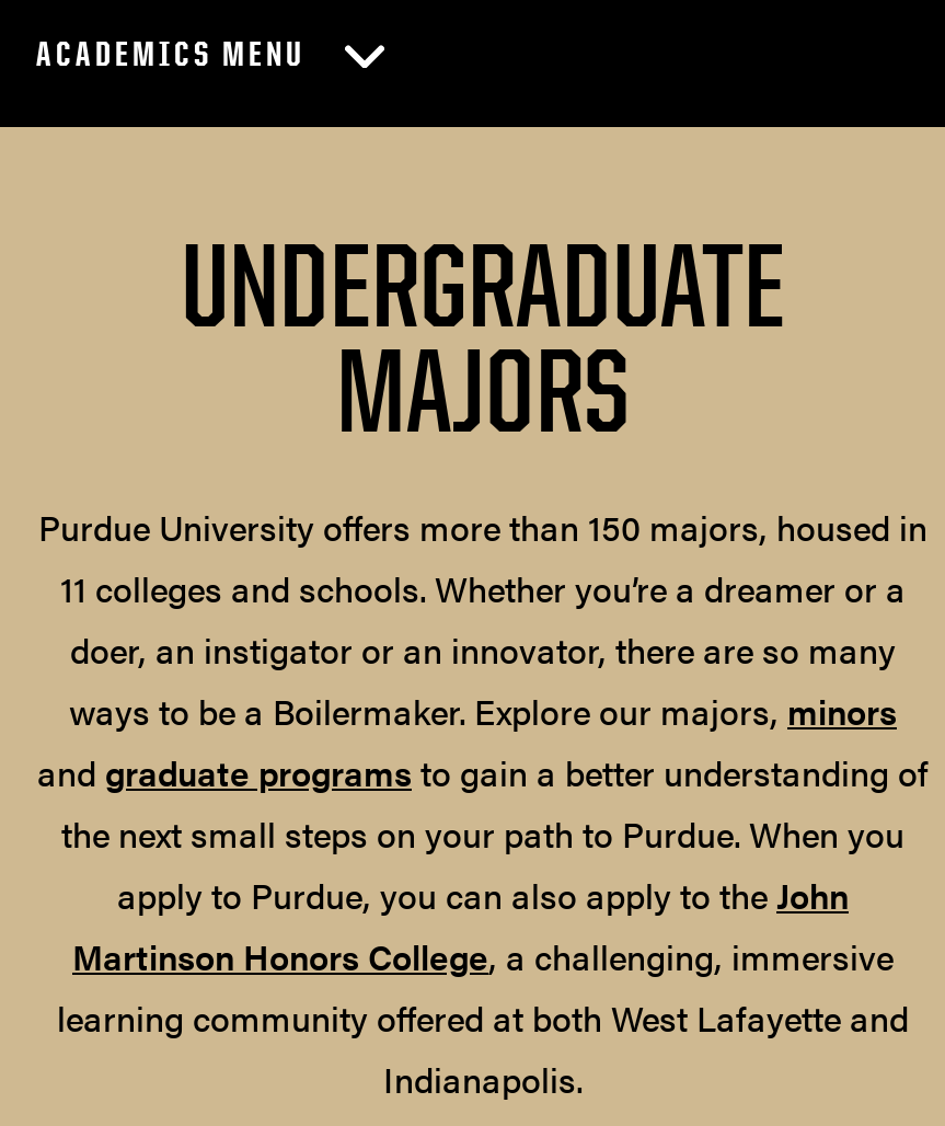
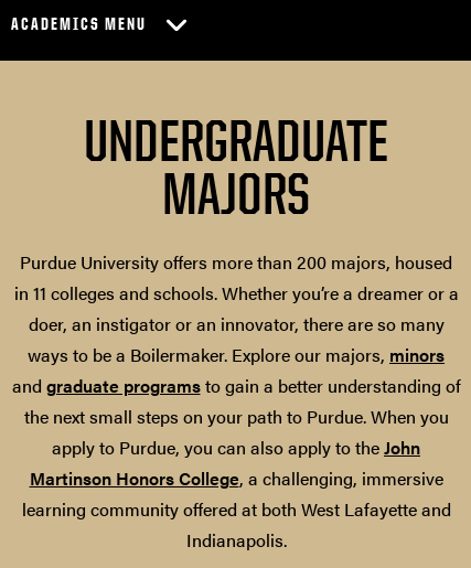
[38,502,927,614] Purdue University offers more than 150 majors, housed in | 11 colleges and schools. Whether you’re a dreamer or a -> [14,249,458,306] Purdue University offers more than 200 majors, housed | in 11 colleges and schools. Whether you’re a dreamer or a

